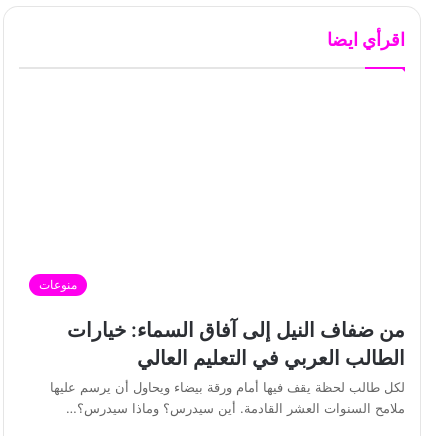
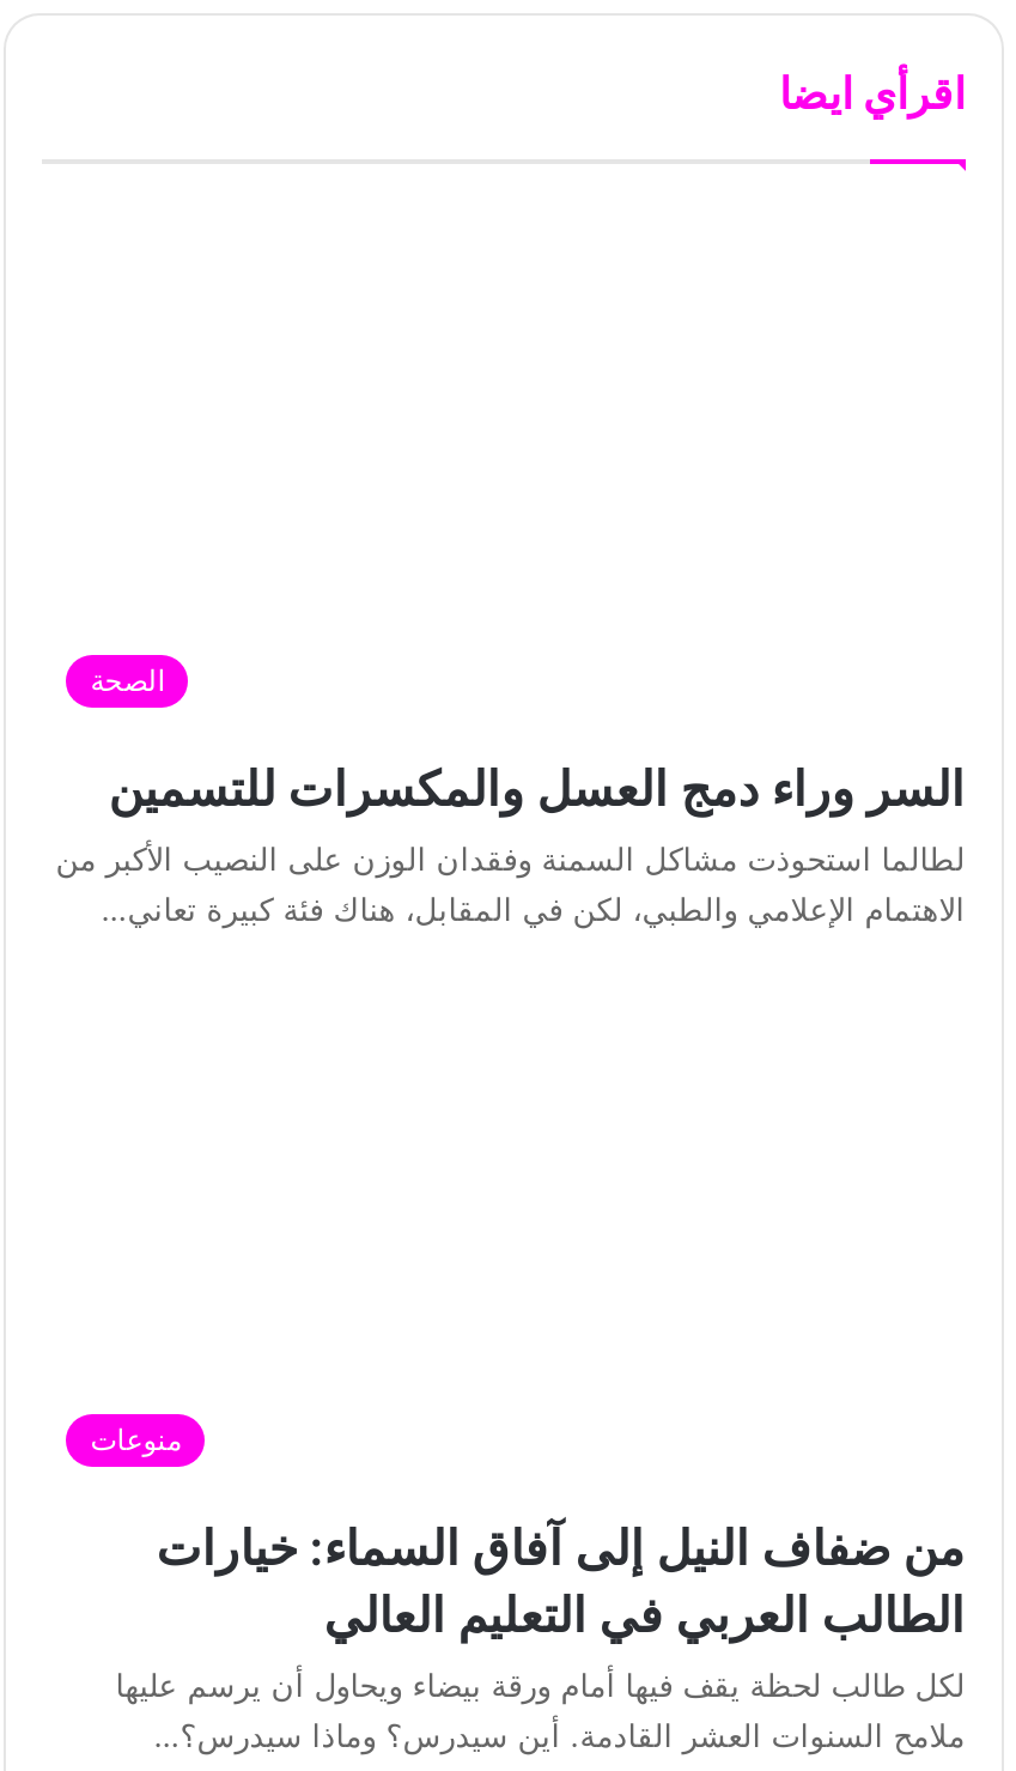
none -> [56,663,965,928] الصحة | السر وراء دمج العسل والمكسرات للتسمين | لطالما استحوذت مشاكل السمنة وفقدان الوزن على النصيب الأكبر من | الاهتمام الإعلامي والطبي، لكن في المقابل، هناك فئة كبيرة تعاني…

